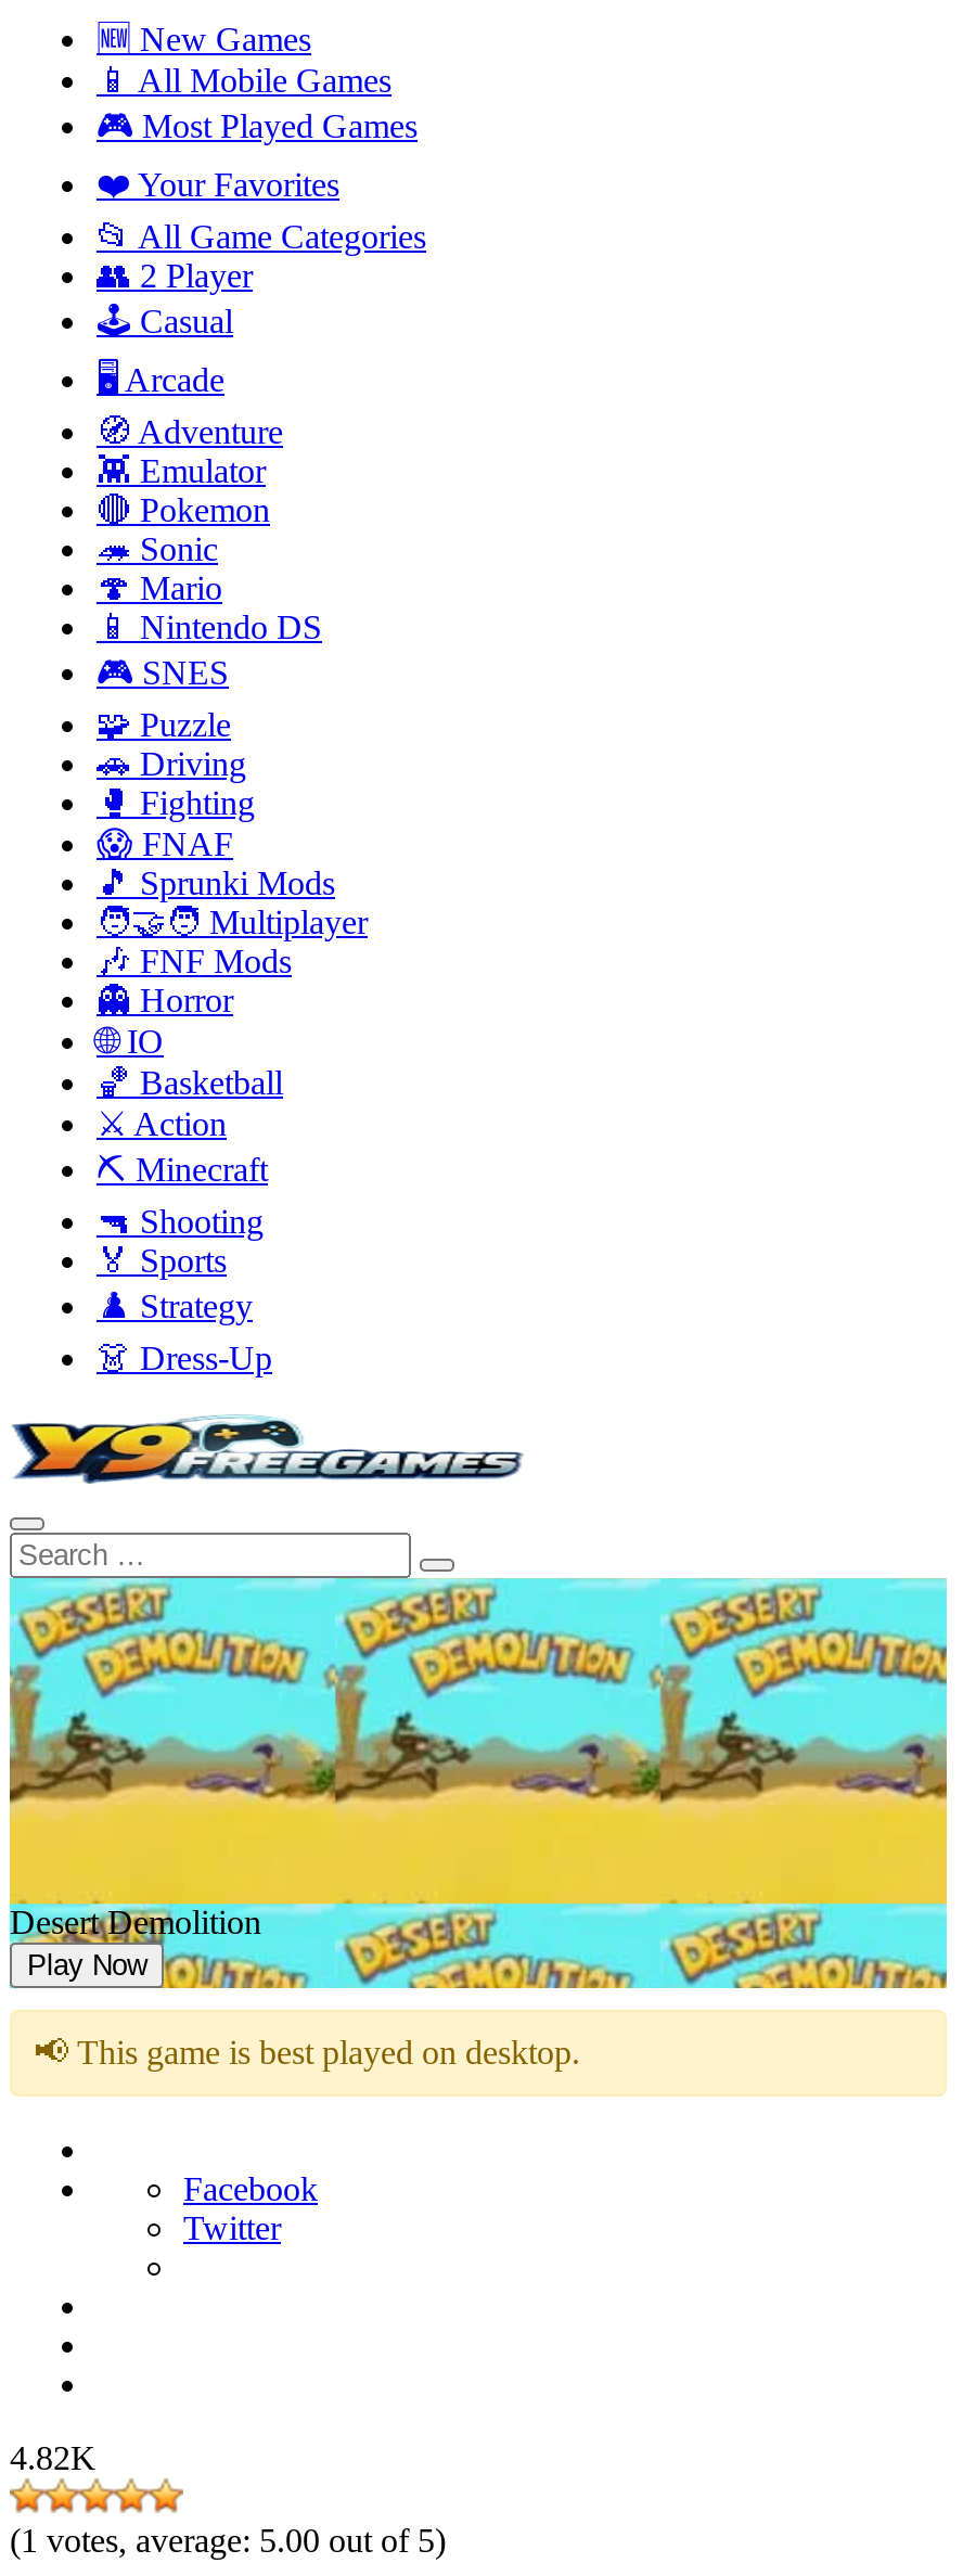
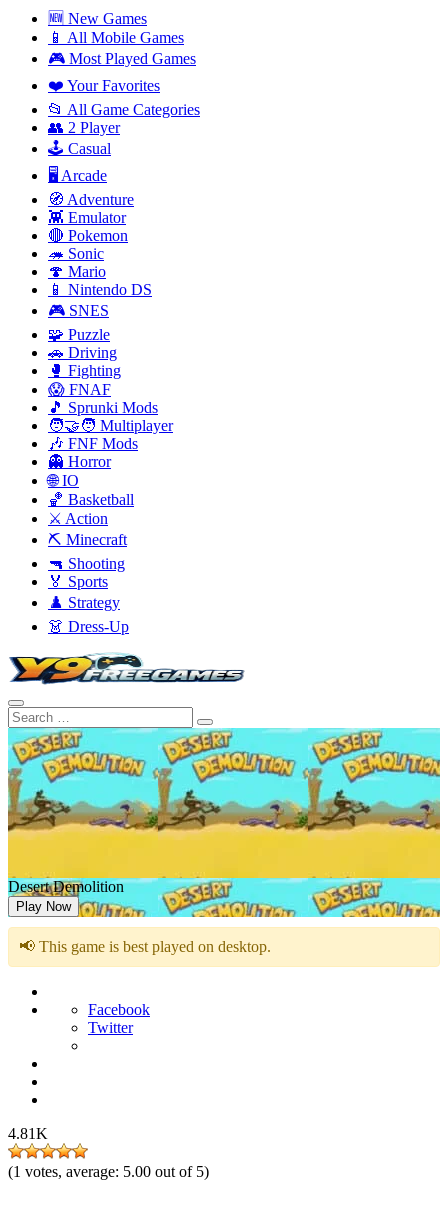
[10,2439,97,2476] 4.82K -> [8,1125,48,1142] 4.81K

